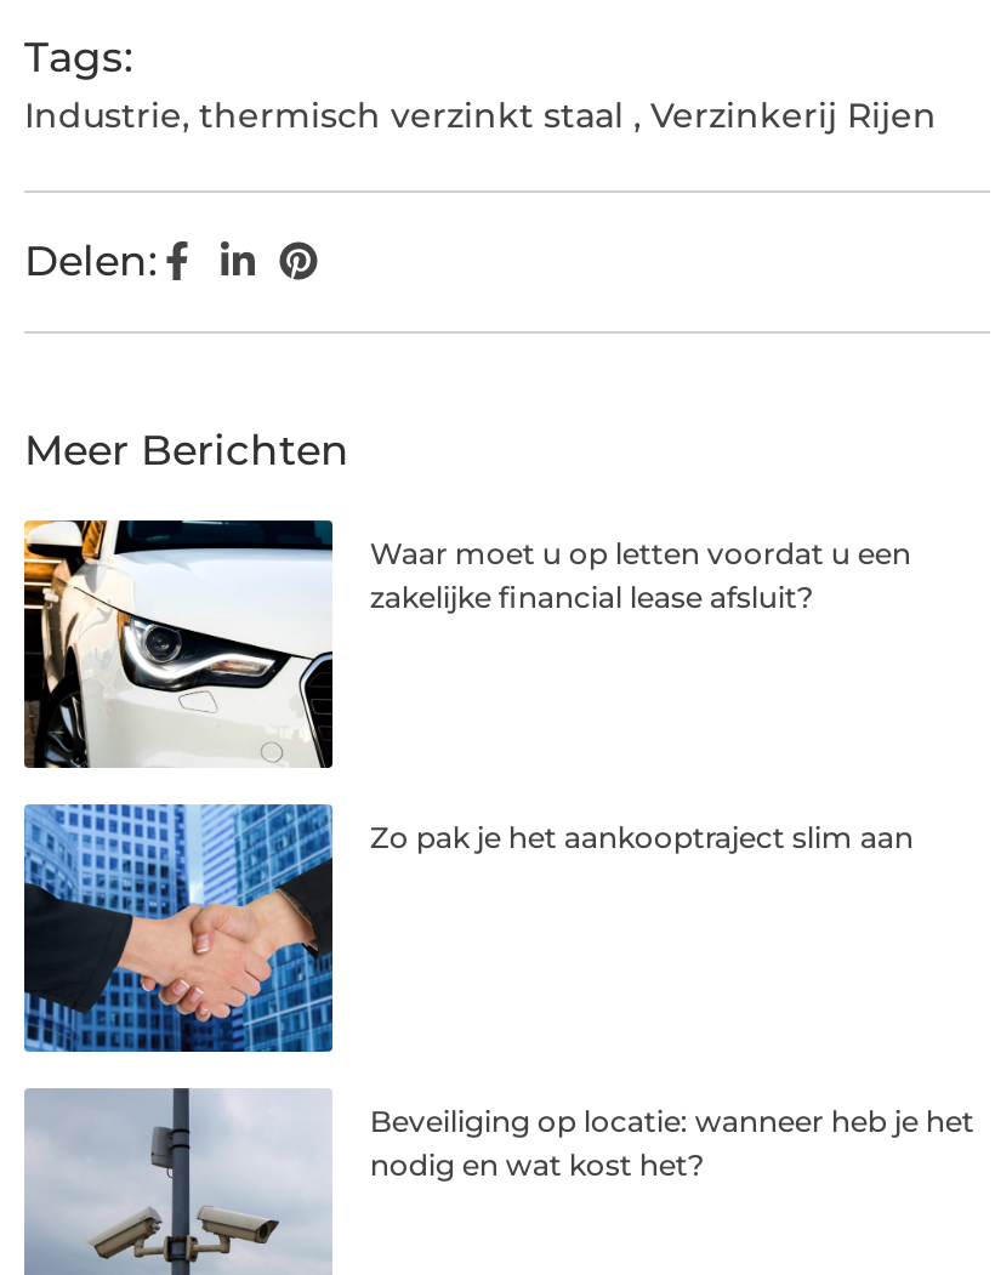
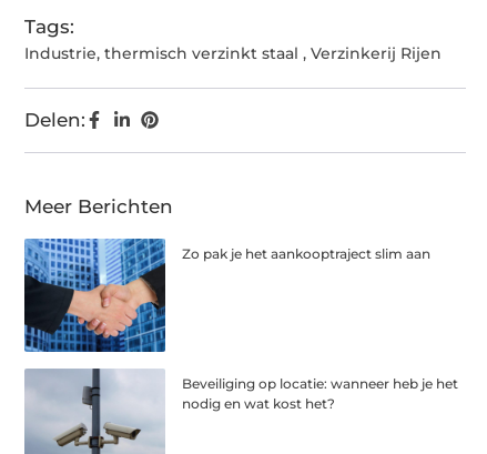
[22,518,911,770] [image] | Waar moet u op letten voordat u een | zakelijke financial lease afsluit? -> none

